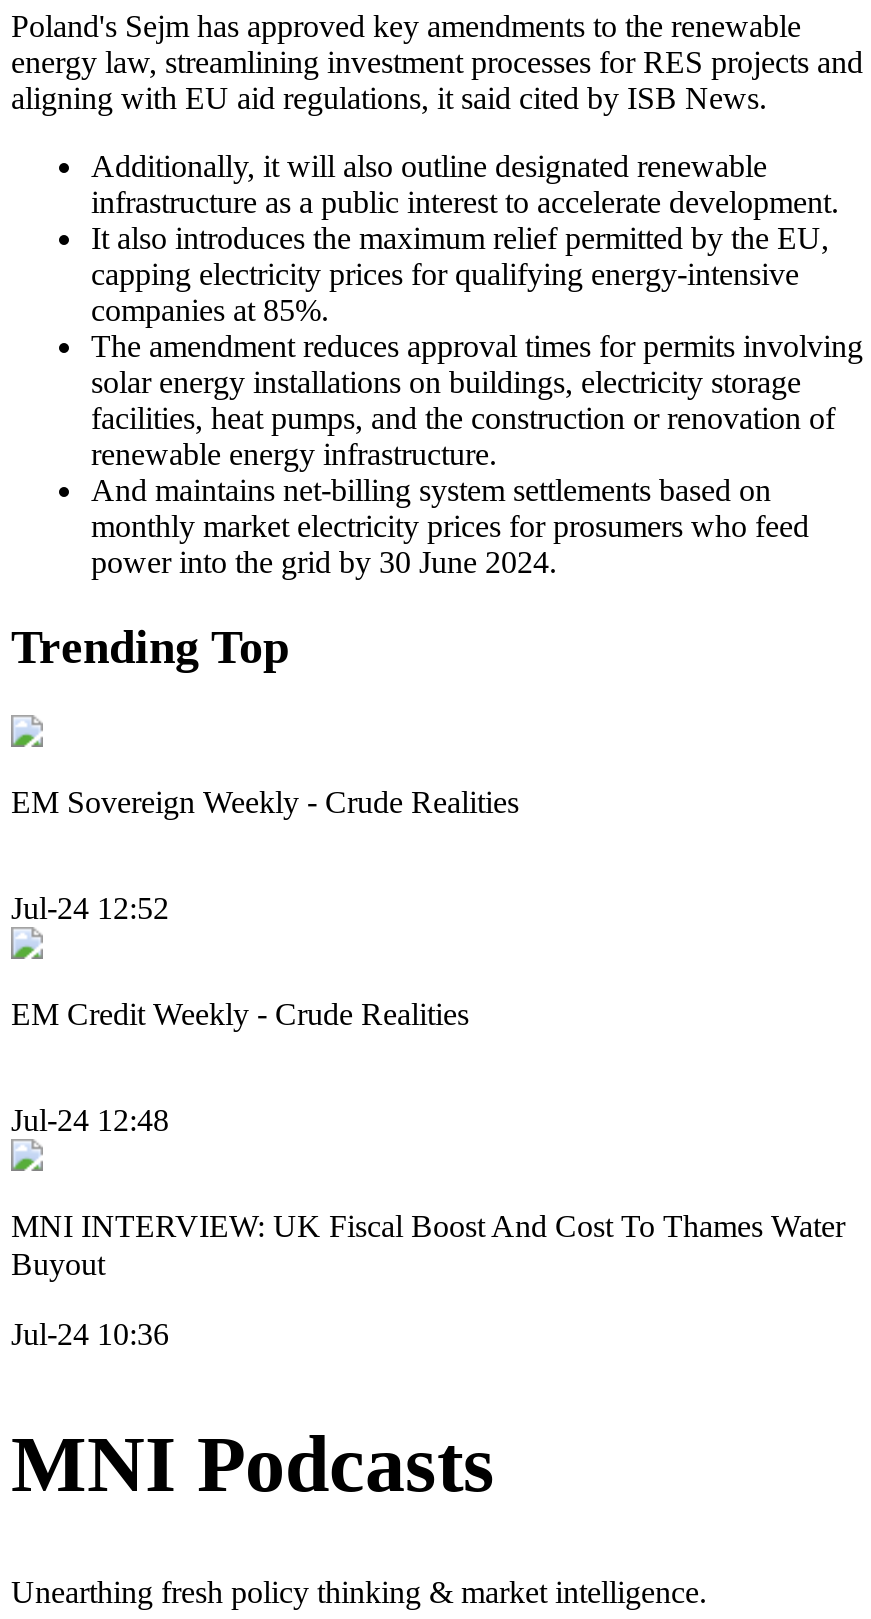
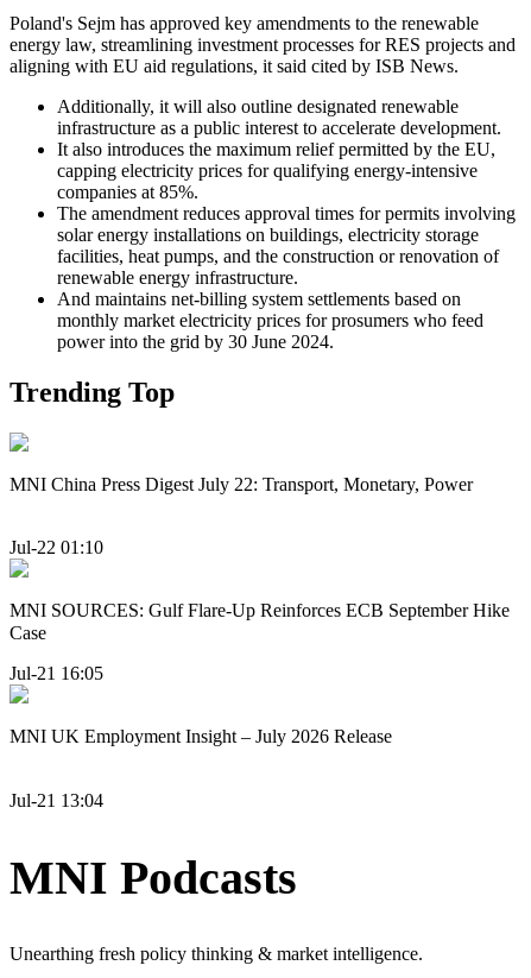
[11,784,519,818] EM Sovereign Weekly - Crude Realities -> [10,474,473,494] MNI China Press Digest July 22: Transport, Monetary, Power
[11,891,169,925] Jul-24 12:52 -> [10,537,103,557] Jul-22 01:10
[11,997,469,1031] EM Credit Weekly - Crude Realities -> [10,600,510,643] MNI SOURCES: Gulf Flare-Up Reinforces ECB September Hike | Case
[11,1104,169,1138] Jul-24 12:48 -> [10,664,103,684] Jul-21 16:05
[11,1210,845,1282] MNI INTERVIEW: UK Fiscal Boost And Cost To Thames Water | Buyout -> [10,727,392,747] MNI UK Employment Insight – July 2026 Release
[11,1317,169,1351] Jul-24 10:36 -> [10,790,103,810] Jul-21 13:04

